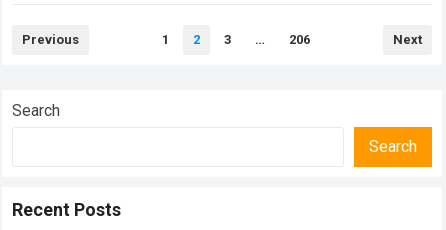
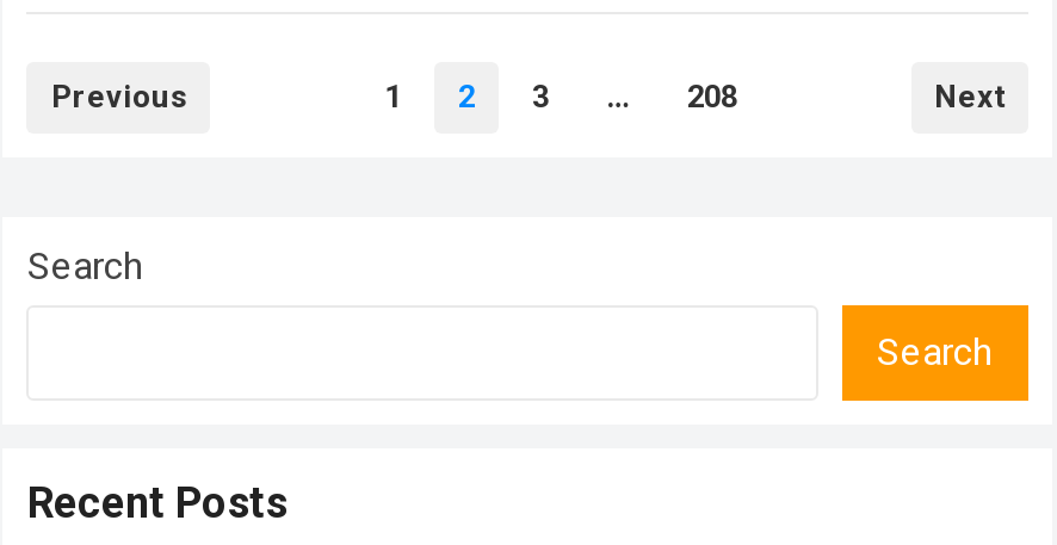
[289,32,310,47] 206 -> [687,79,737,114] 208

